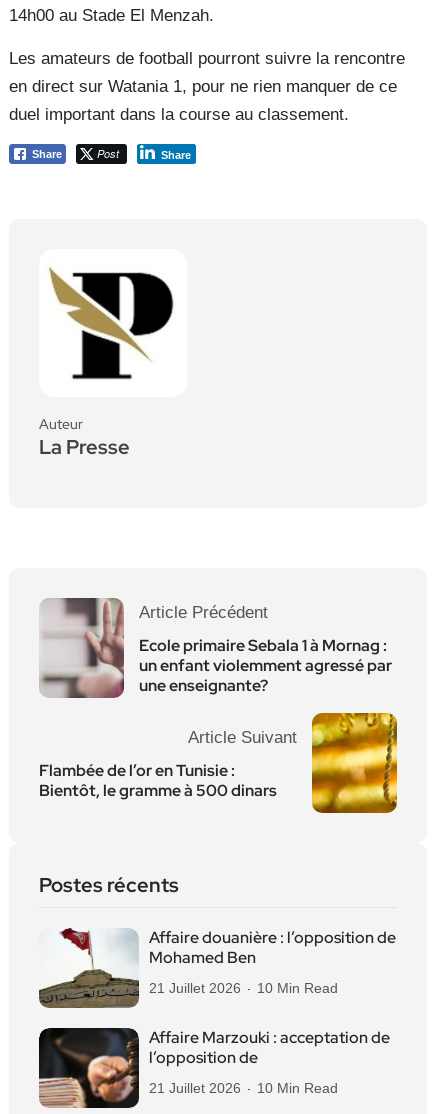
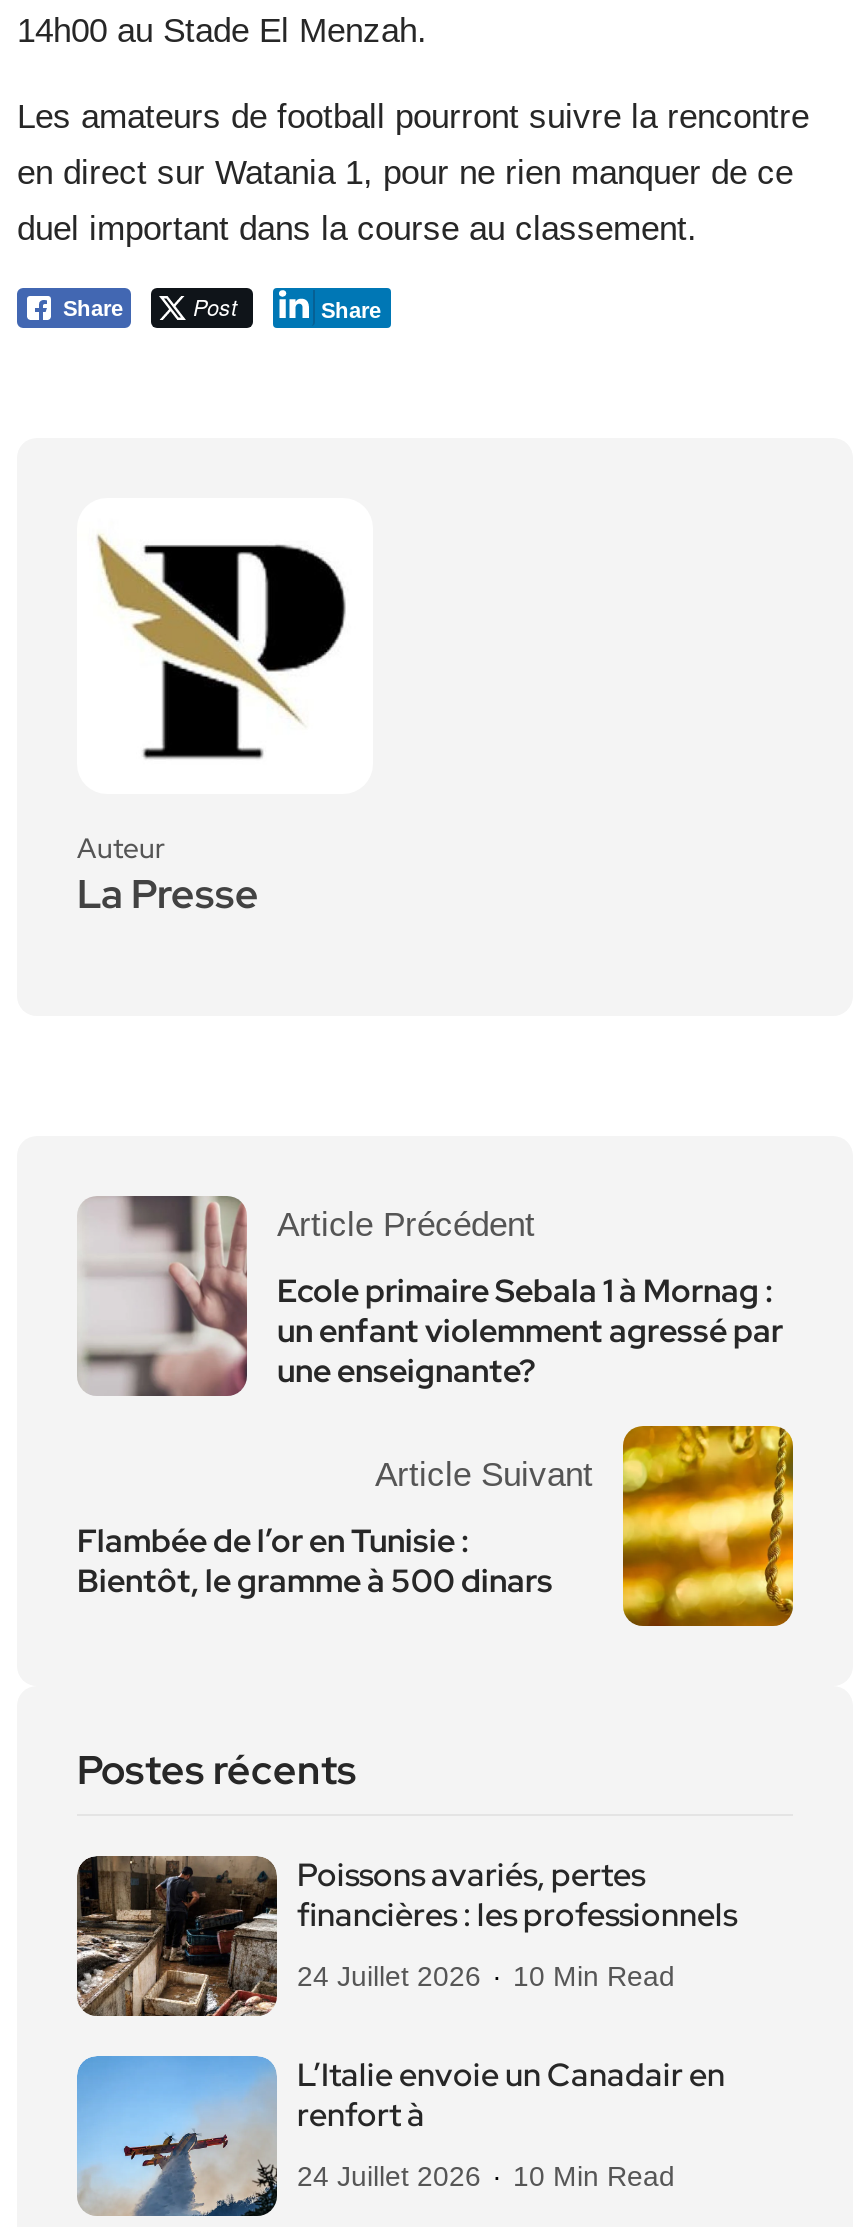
[39,926,396,1008] [image] | Affaire douanière : l’opposition de | Mohamed Ben -> [75,1853,737,2016] [image] | Poissons avariés, pertes | financières : les professionnels
[149,979,338,995] 21 Juillet 2026 10 Min Read -> [297,1959,675,1991] 24 Juillet 2026 10 Min Read
[38,1026,390,1109] [image] | Affaire Marzouki : acceptation de | l’opposition de -> [77,2053,725,2218] [image] | L’Italie envoie un Canadair en | renfort à
[149,1079,338,1095] 21 Juillet 2026 10 Min Read -> [297,2159,675,2191] 24 Juillet 2026 10 Min Read

